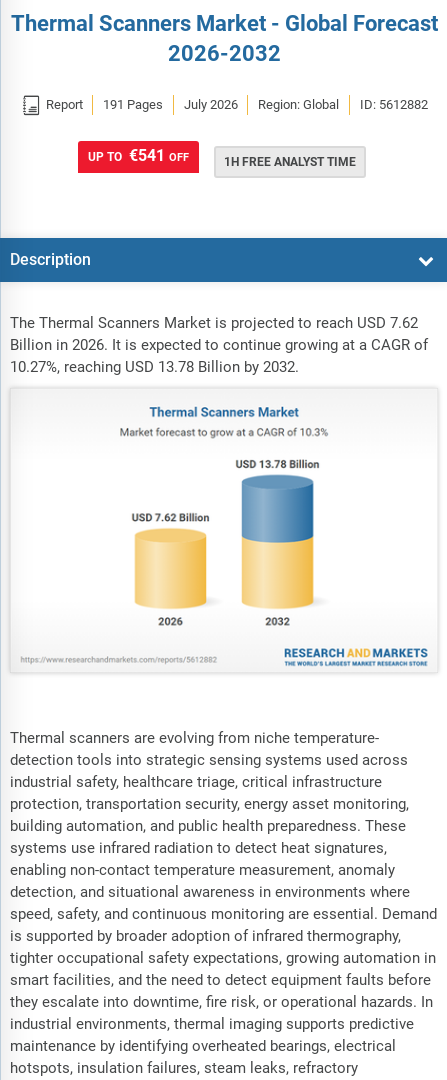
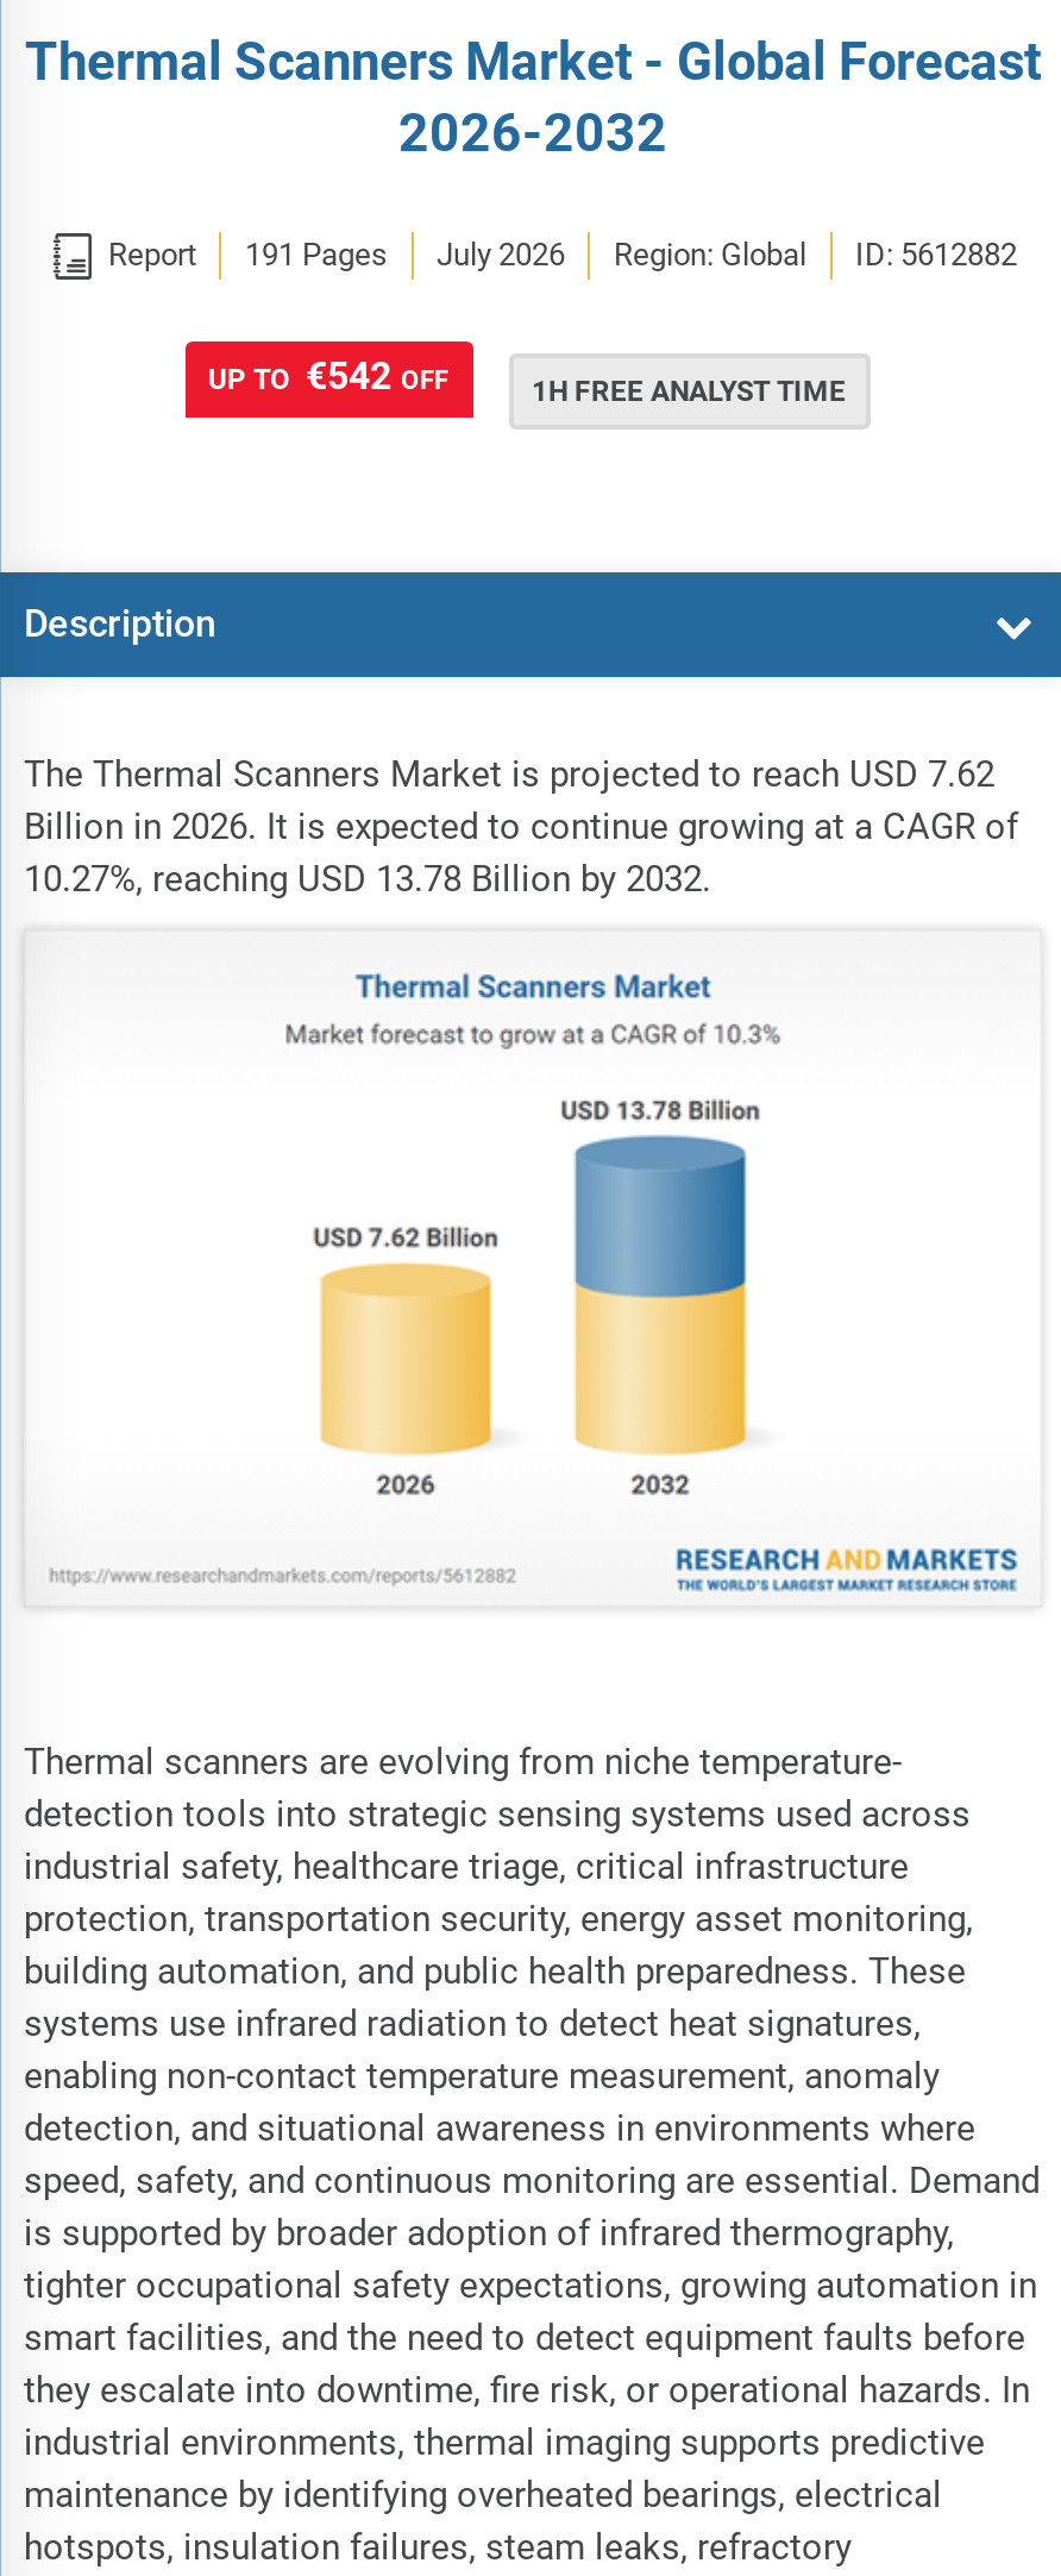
[87,146,188,165] UP TO €541 OFF -> [208,353,448,398] UP TO €542 OFF

